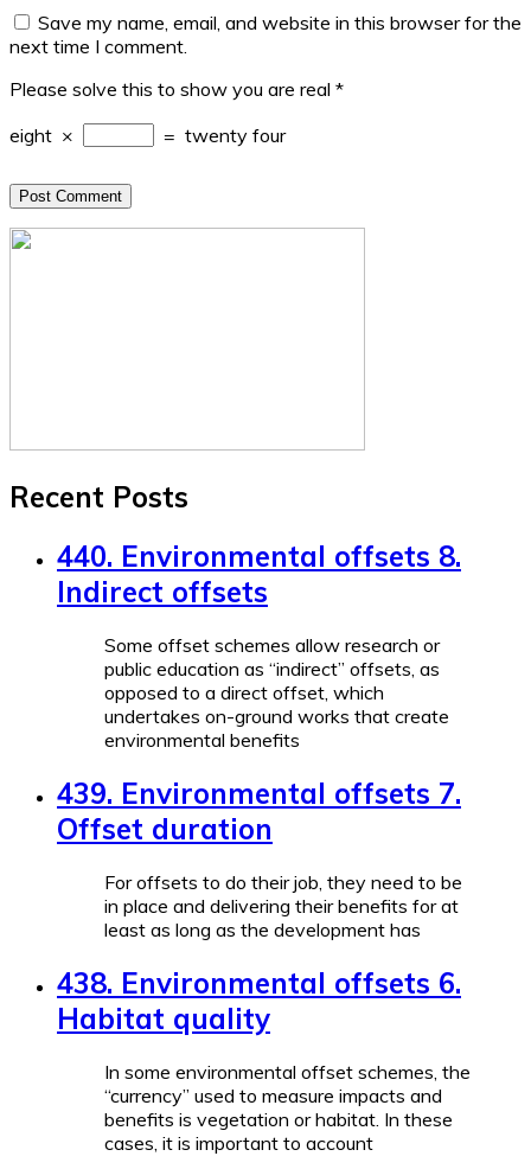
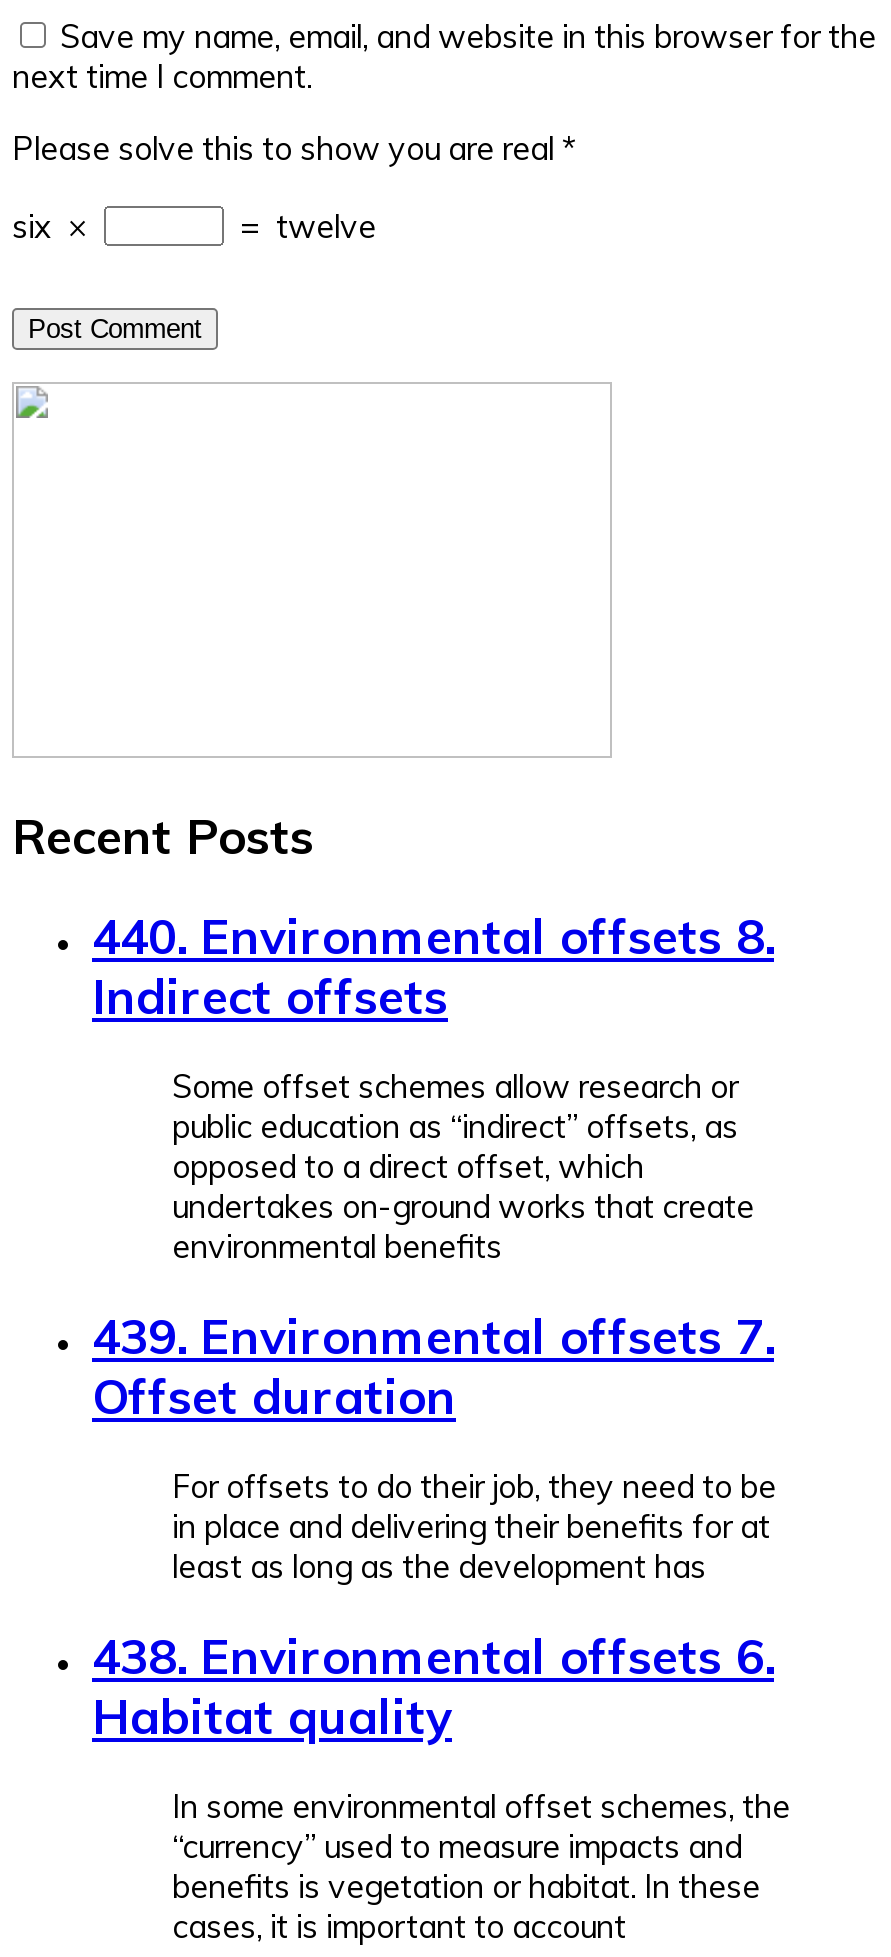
[9,124,286,147] eight × | = twenty four -> [12,206,376,246] six × | = twelve

